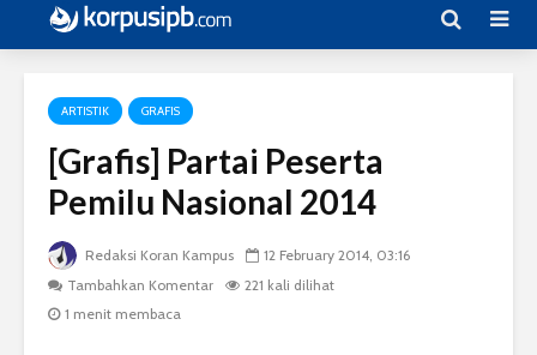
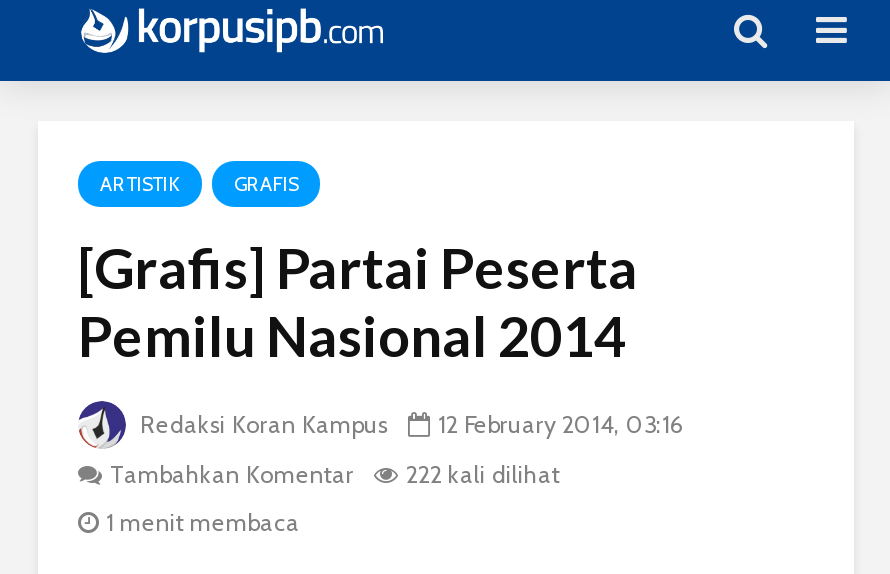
[67,276,334,294] Tambahkan Komentar 221 kali dilihat -> [110,459,560,489] Tambahkan Komentar 222 kali dilihat

